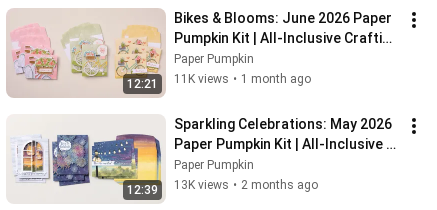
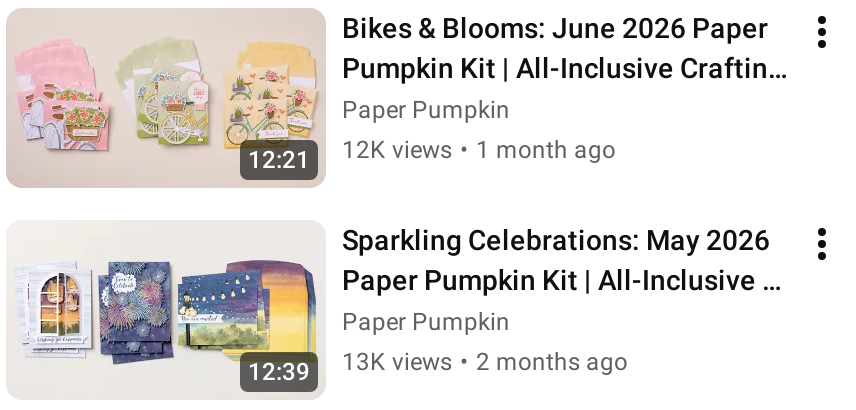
[174,72,311,86] 11K views • 1 month ago -> [342,136,616,164] 12K views • 1 month ago

